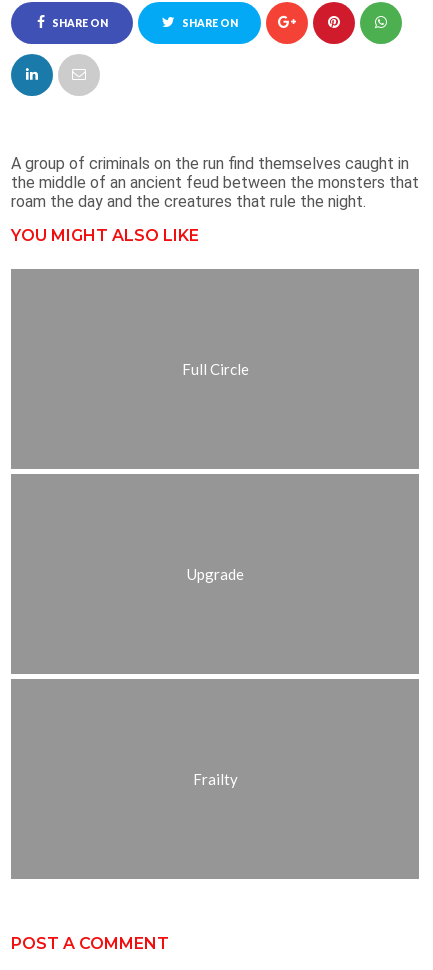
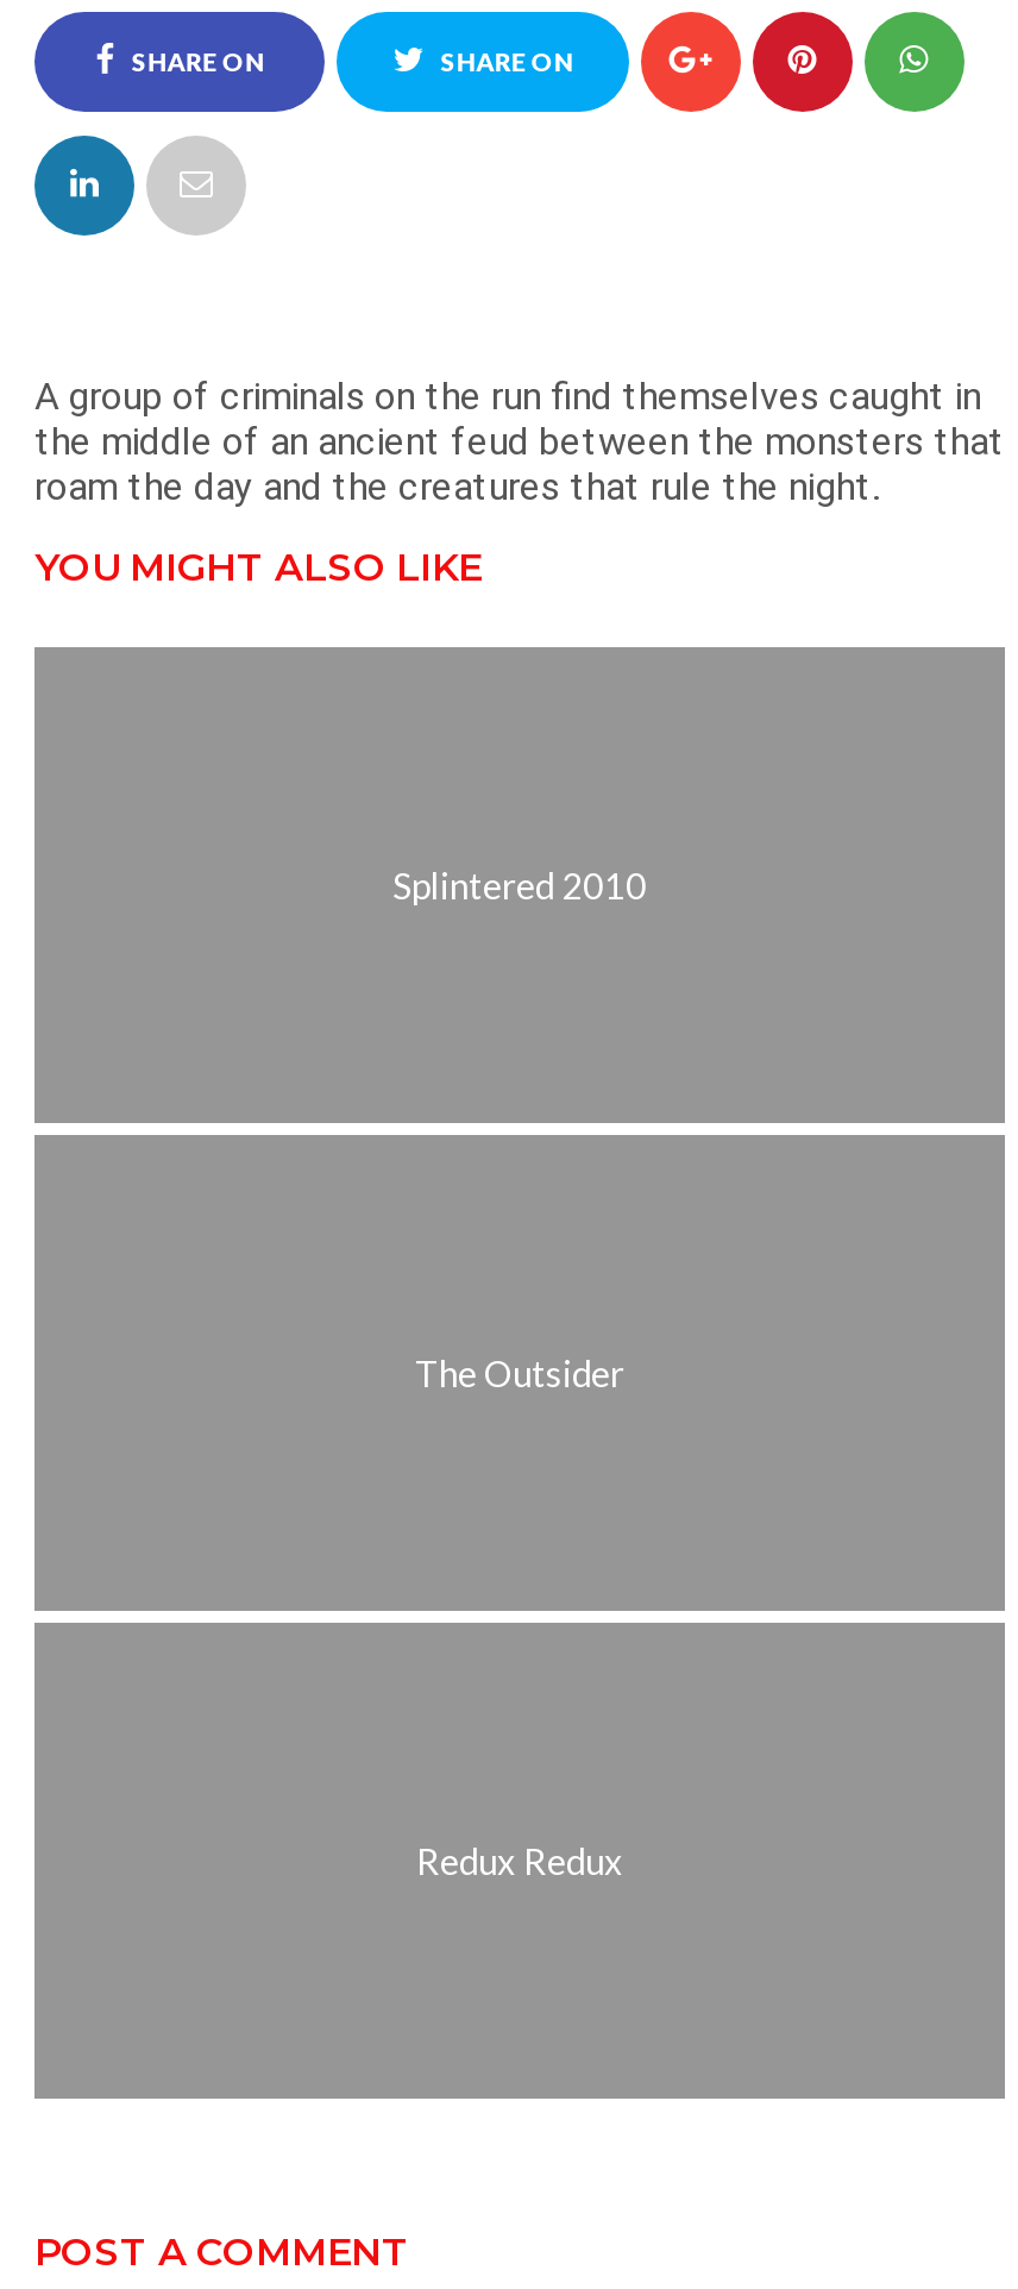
[181,360,248,378] Full Circle -> [392,864,647,907] Splintered 2010
[186,565,243,583] Upgrade -> [415,1352,624,1394] The Outsider
[192,770,237,788] Frailty -> [416,1839,623,1882] Redux Redux

